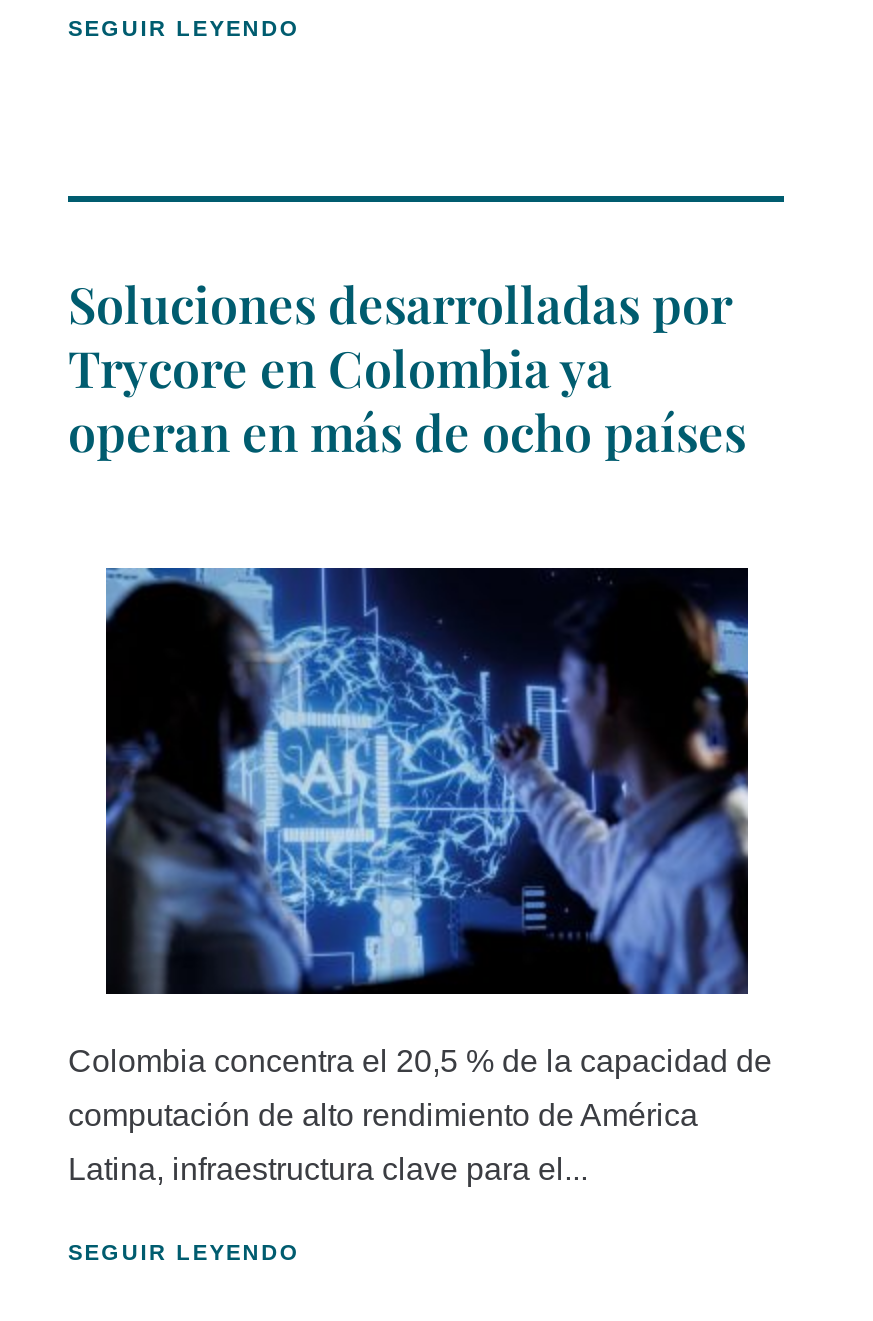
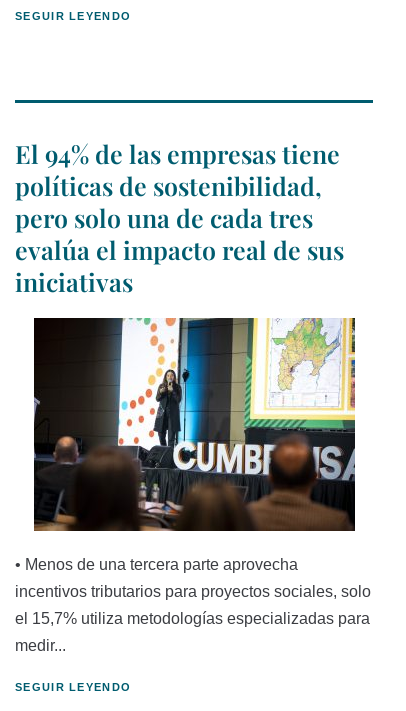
[68,269,746,463] Soluciones desarrolladas por | Trycore en Colombia ya | operan en más de ocho países -> [15,136,344,297] El 94% de las empresas tiene | políticas de sostenibilidad, | pero solo una de cada tres | evalúa el impacto real de sus | iniciativas
[68,566,772,1186] [image] | Colombia concentra el 20,5 % de la capacidad de | computación de alto rendimiento de América | Latina, infraestructura clave para el... -> [15,317,371,653] [image] | • Menos de una tercera parte aprovecha | incentivos tributarios para proyectos sociales, solo | el 15,7% utiliza metodologías especializadas para | medir...

